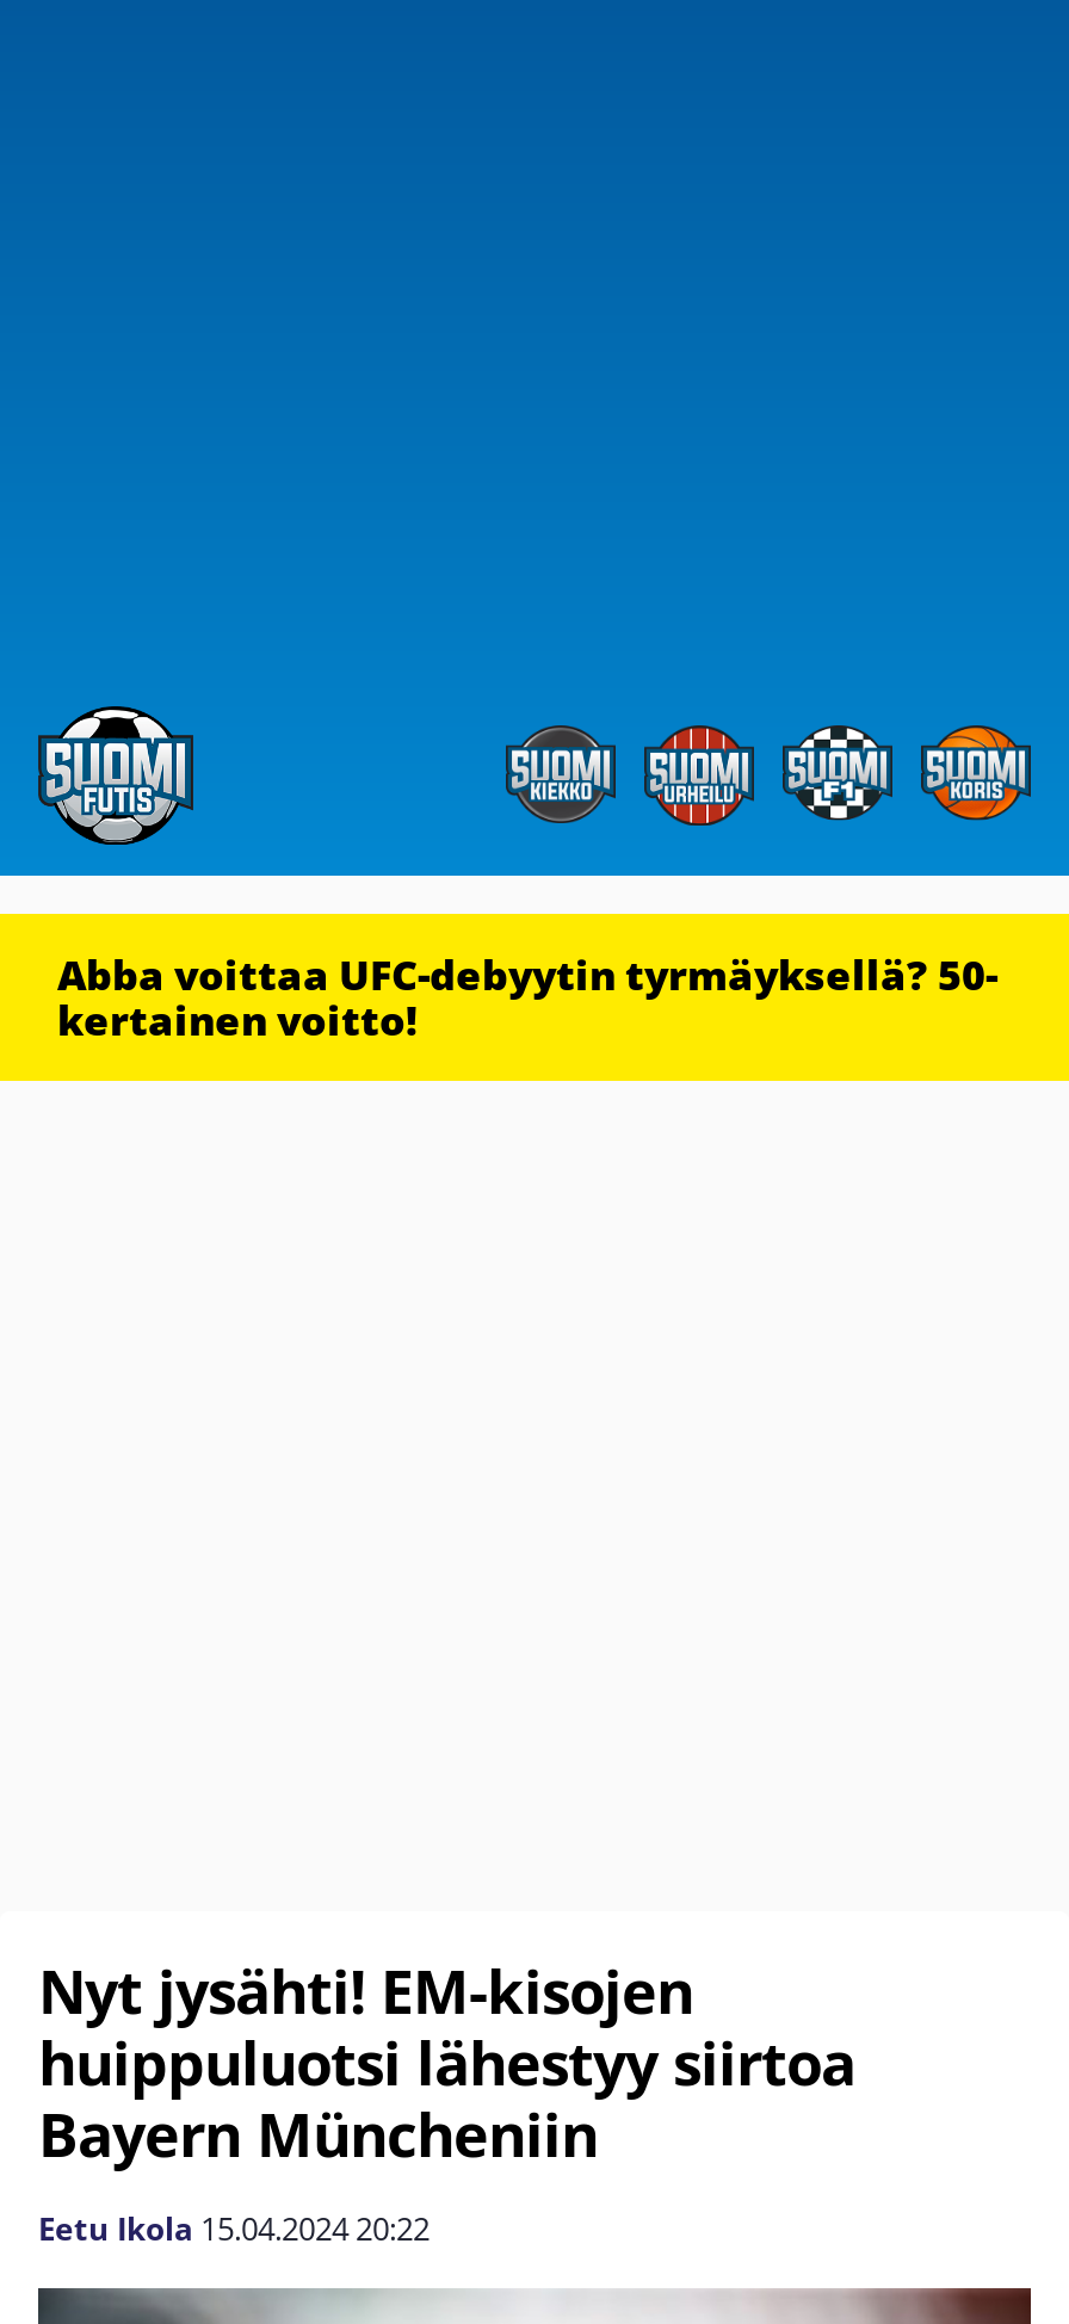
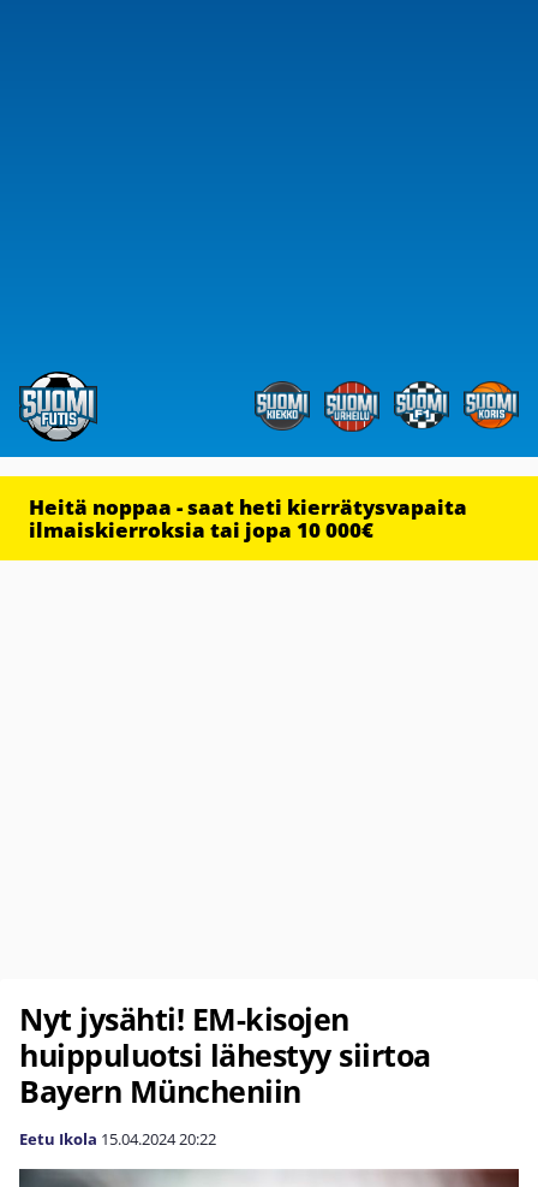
[57,947,997,1047] Abba voittaa UFC-debyytin tyrmäyksellä? 50- | kertainen voitto! -> [29,493,467,544] Heitä noppaa - saat heti kierrätysvapaita | ilmaiskierroksia tai jopa 10 000€

